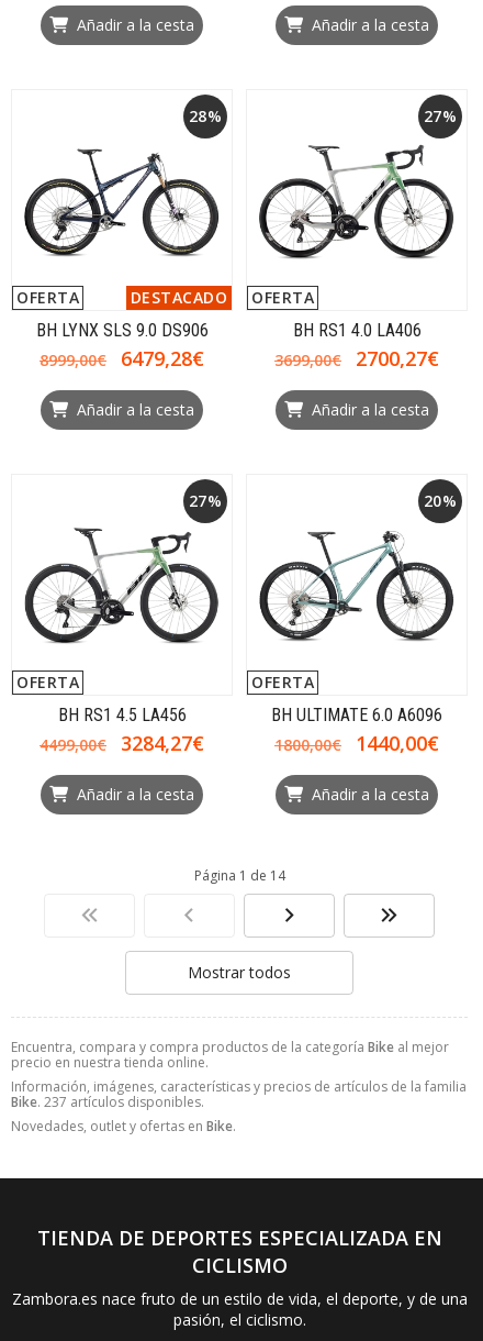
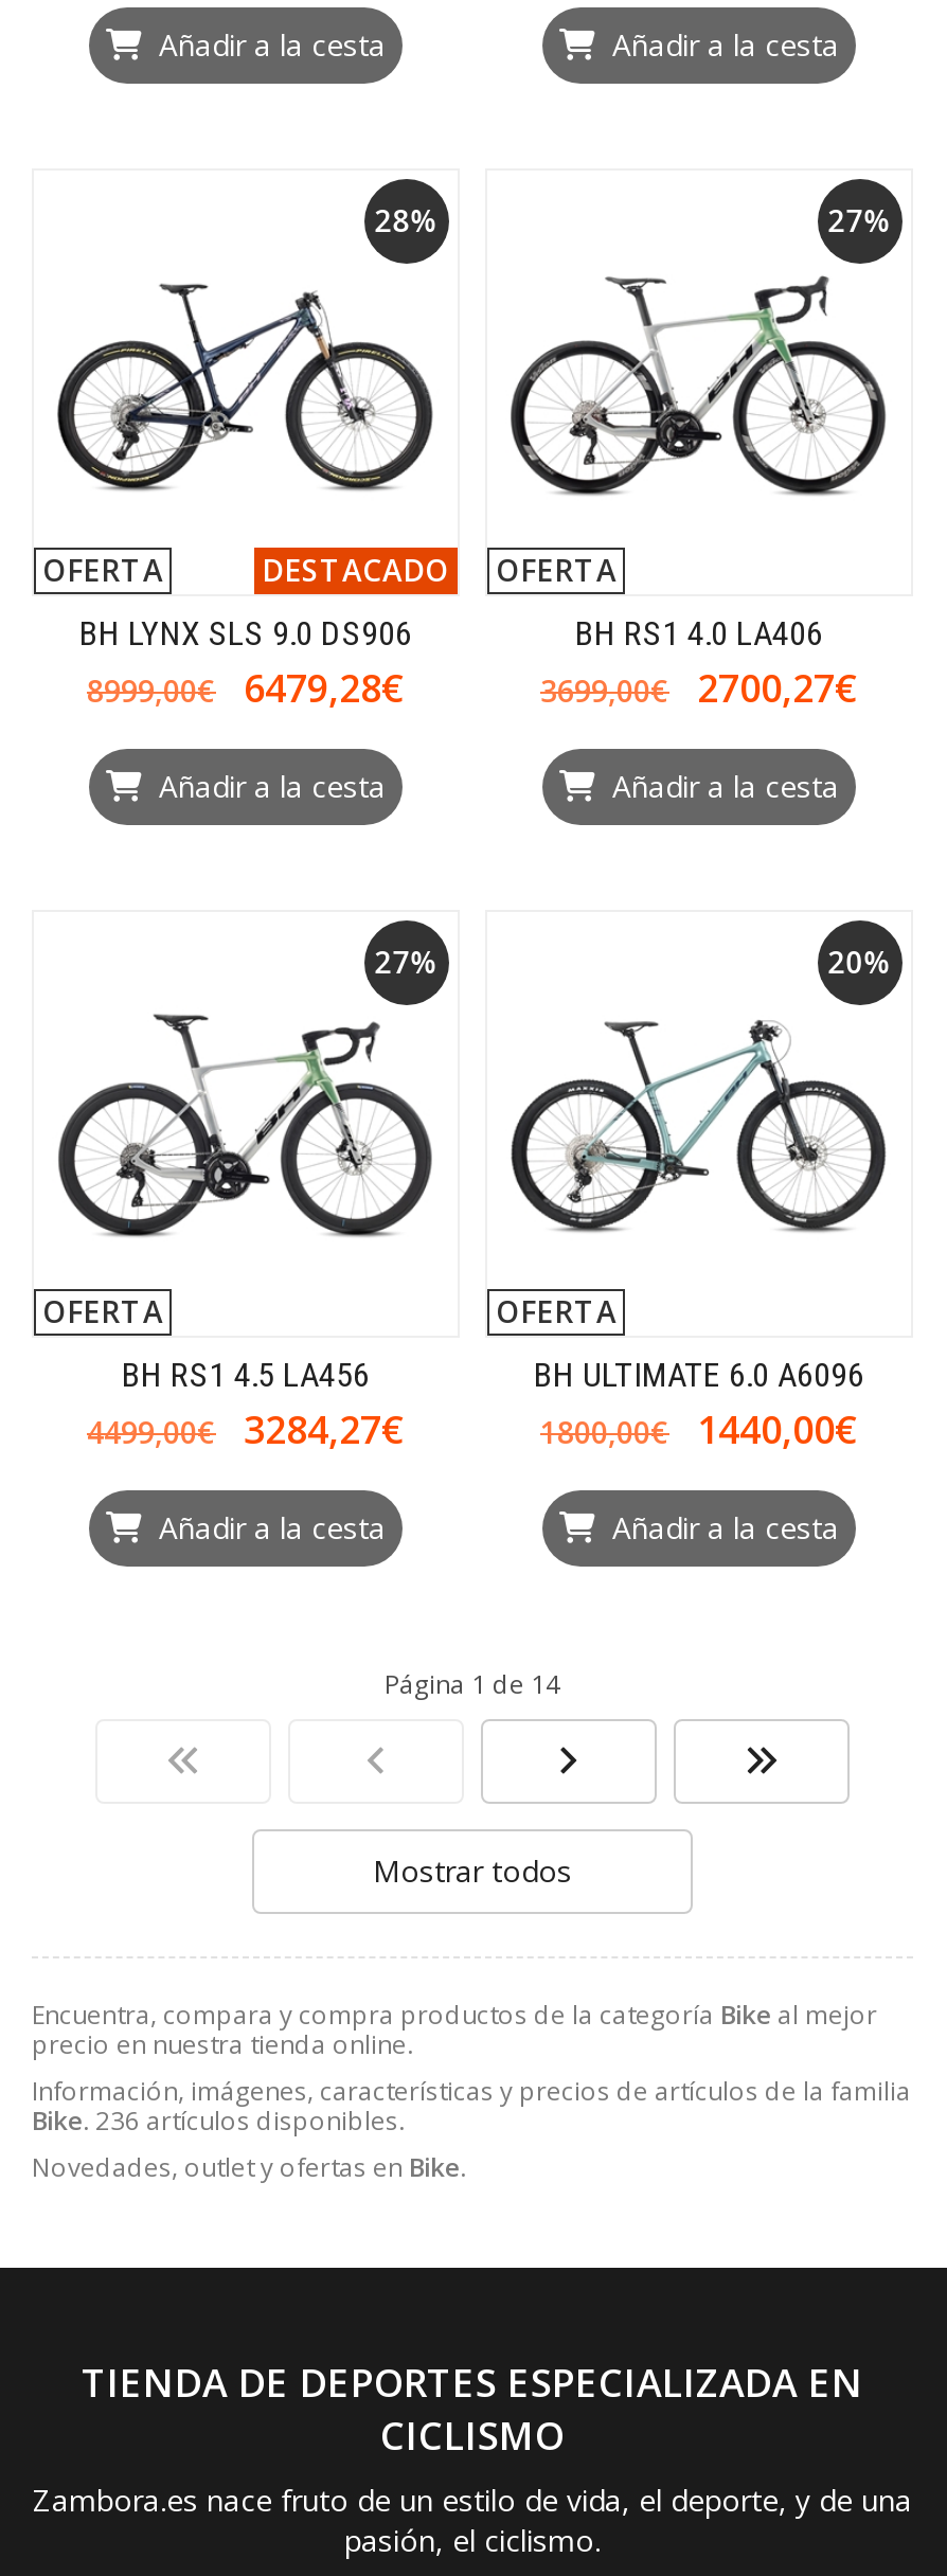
[11,1092,204,1111] Bike. 237 artículos disponibles. -> [32,2102,405,2138] Bike. 236 artículos disponibles.

